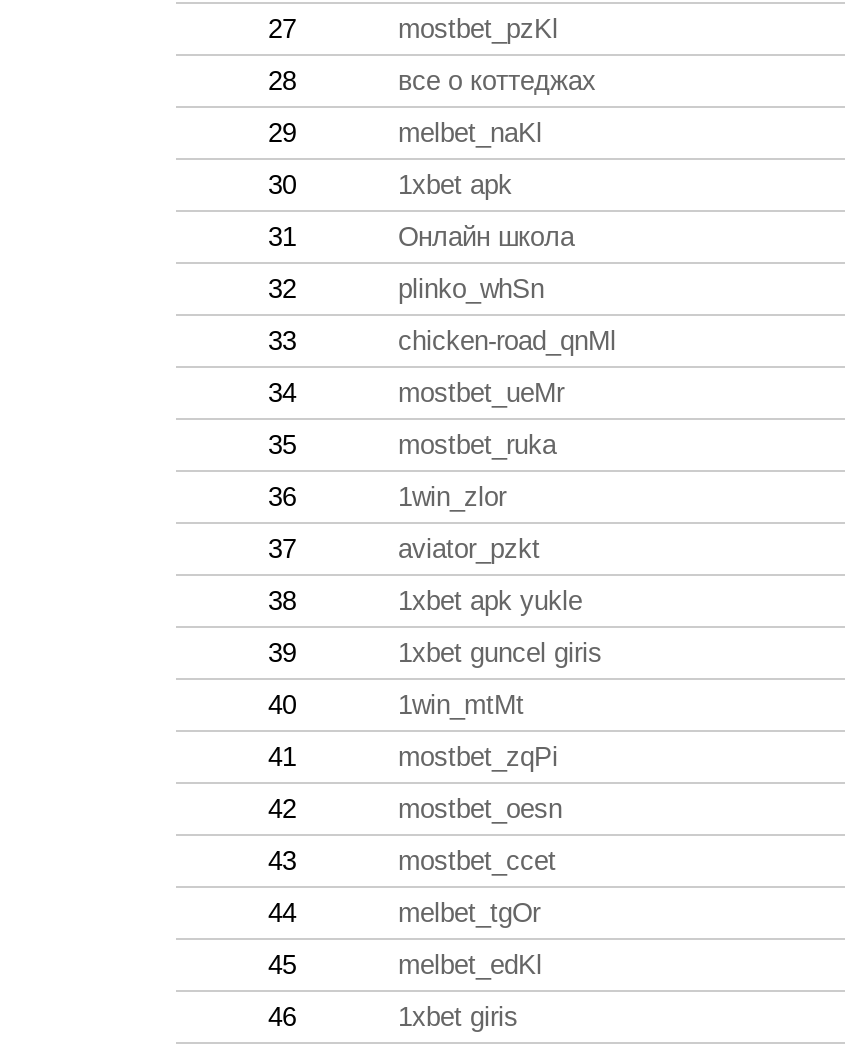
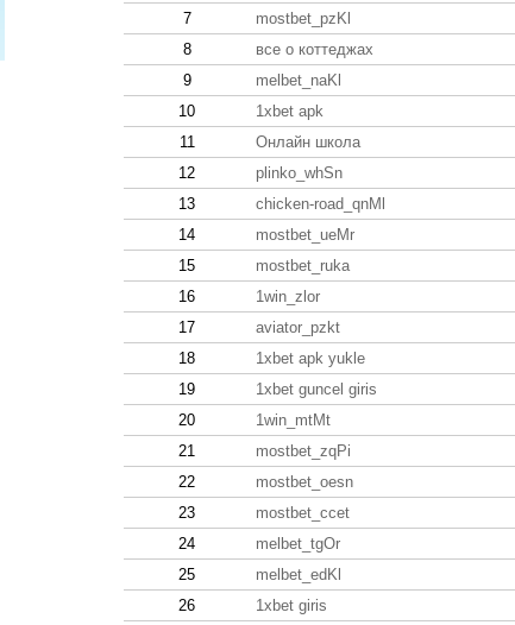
[268,14,296,44] 27 -> [183,10,191,27] 7
[268,66,296,96] 28 -> [183,40,191,58] 8
[268,118,296,148] 29 -> [183,71,191,89] 9
[268,170,296,200] 30 -> [178,102,195,120] 10
[268,222,296,252] 31 -> [179,133,194,151] 11
[268,274,296,304] 32 -> [178,164,195,182] 12
[268,326,296,356] 33 -> [178,195,195,213] 13
[268,378,296,408] 34 -> [178,226,195,244] 14
[268,430,296,460] 35 -> [178,257,195,274] 15
[268,482,296,512] 36 -> [178,288,195,305] 16
[268,534,296,564] 37 -> [178,318,195,336] 17
[268,586,296,616] 38 -> [178,349,195,367] 18
[268,638,296,668] 39 -> [178,380,195,398] 19
[268,690,296,720] 40 -> [178,411,195,429] 20
[268,742,296,772] 41 -> [178,442,195,460] 21
[268,794,296,824] 42 -> [178,473,195,491] 22
[268,846,296,876] 43 -> [178,504,195,522] 23
[268,898,296,928] 44 -> [178,535,195,553] 24
[268,950,296,980] 45 -> [178,566,195,583] 25
[268,1002,296,1032] 46 -> [178,596,195,614] 26

